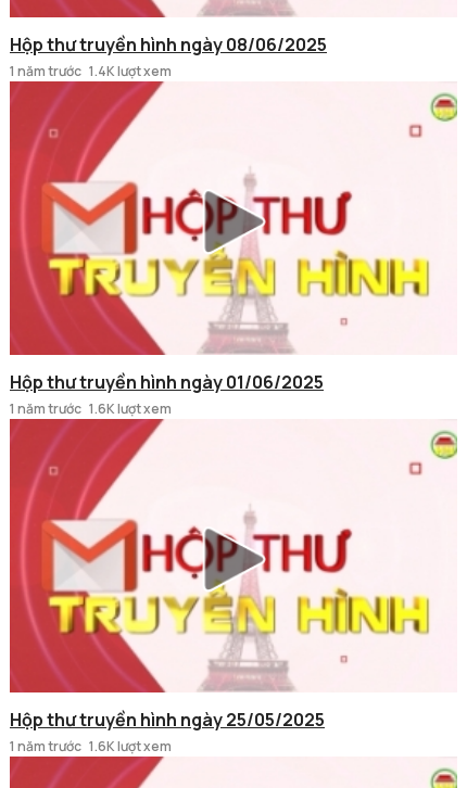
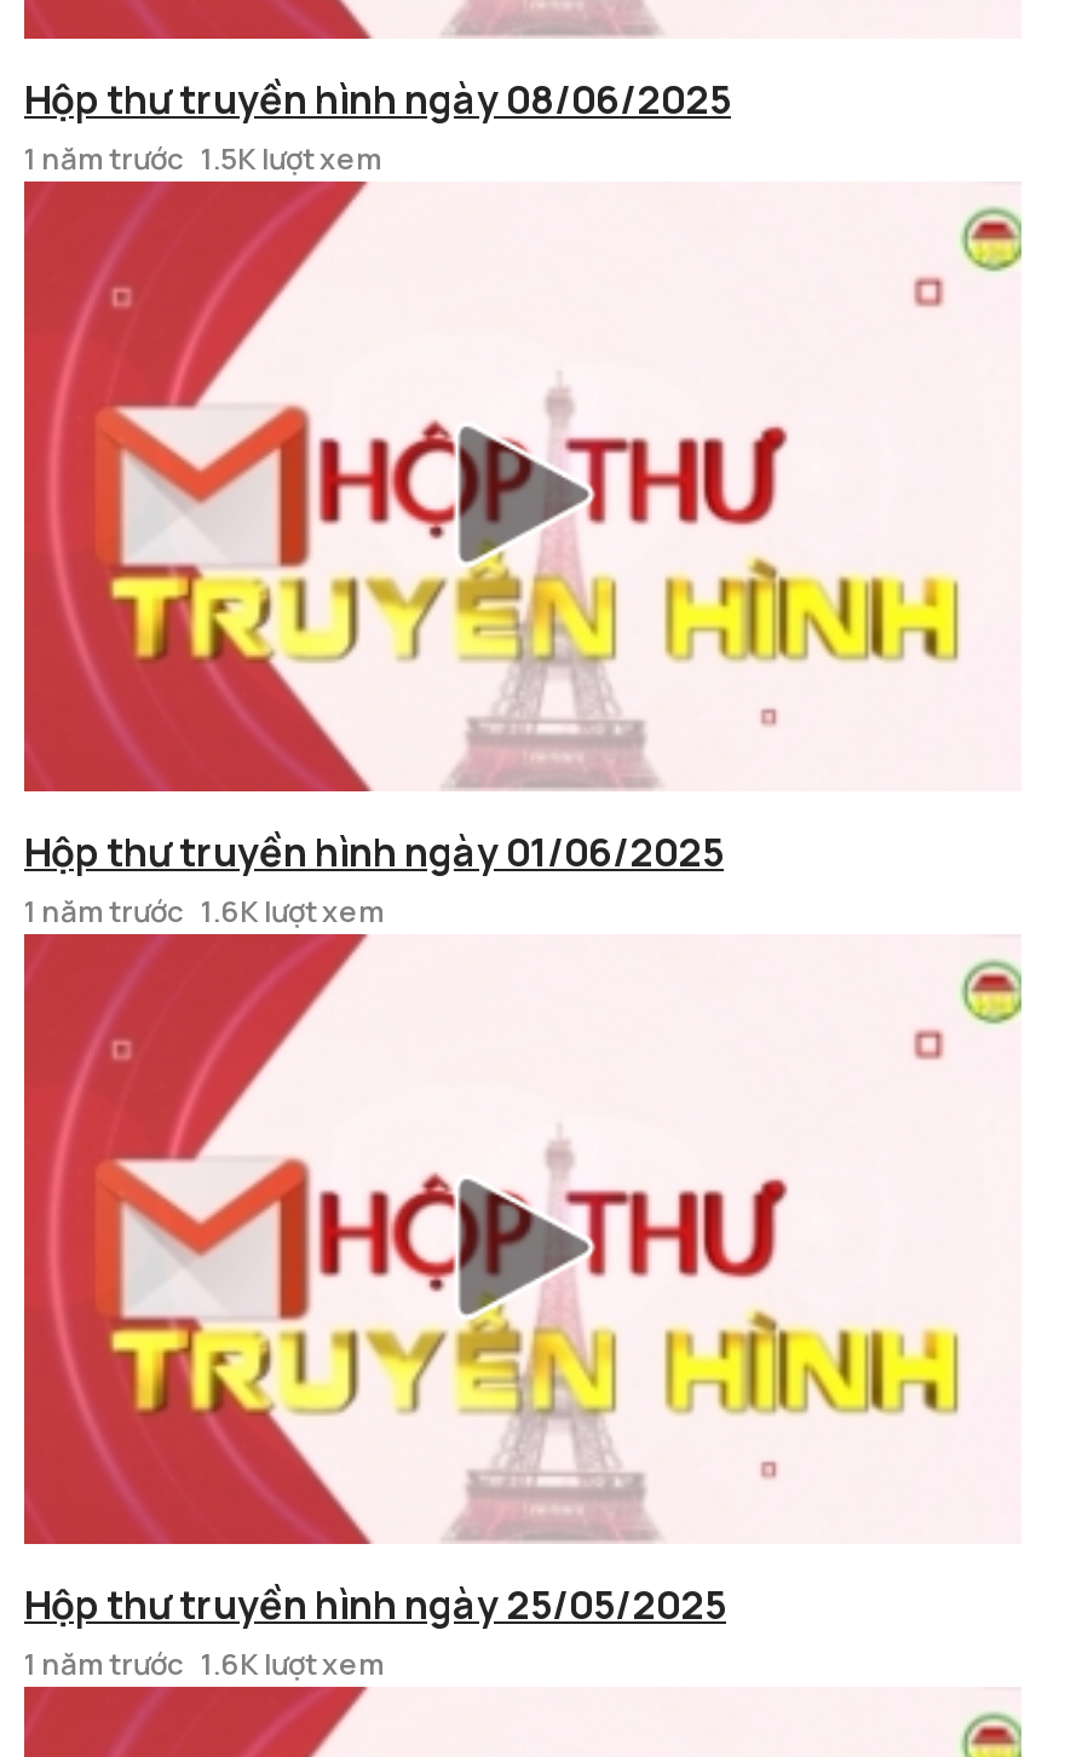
[10,62,172,81] 1 năm trước 1.4K lượt xem -> [24,139,382,180] 1 năm trước 1.5K lượt xem

